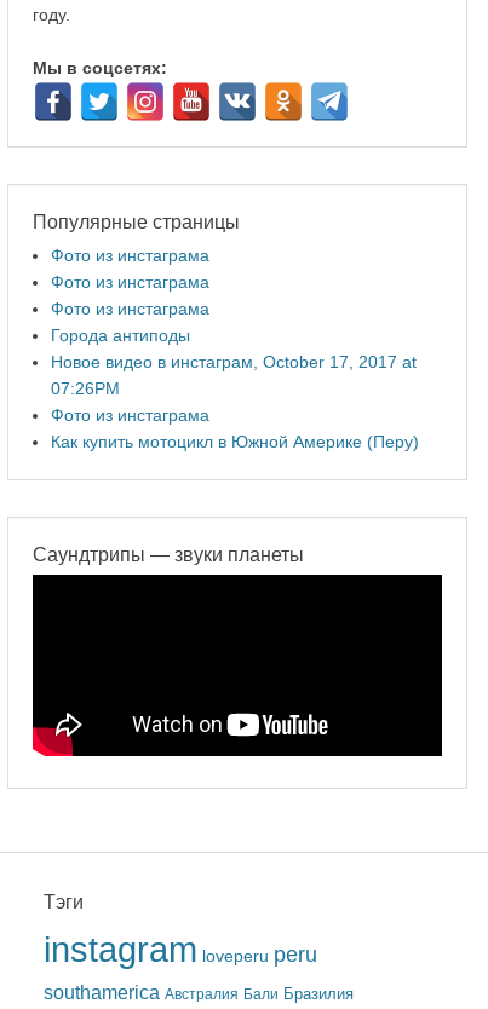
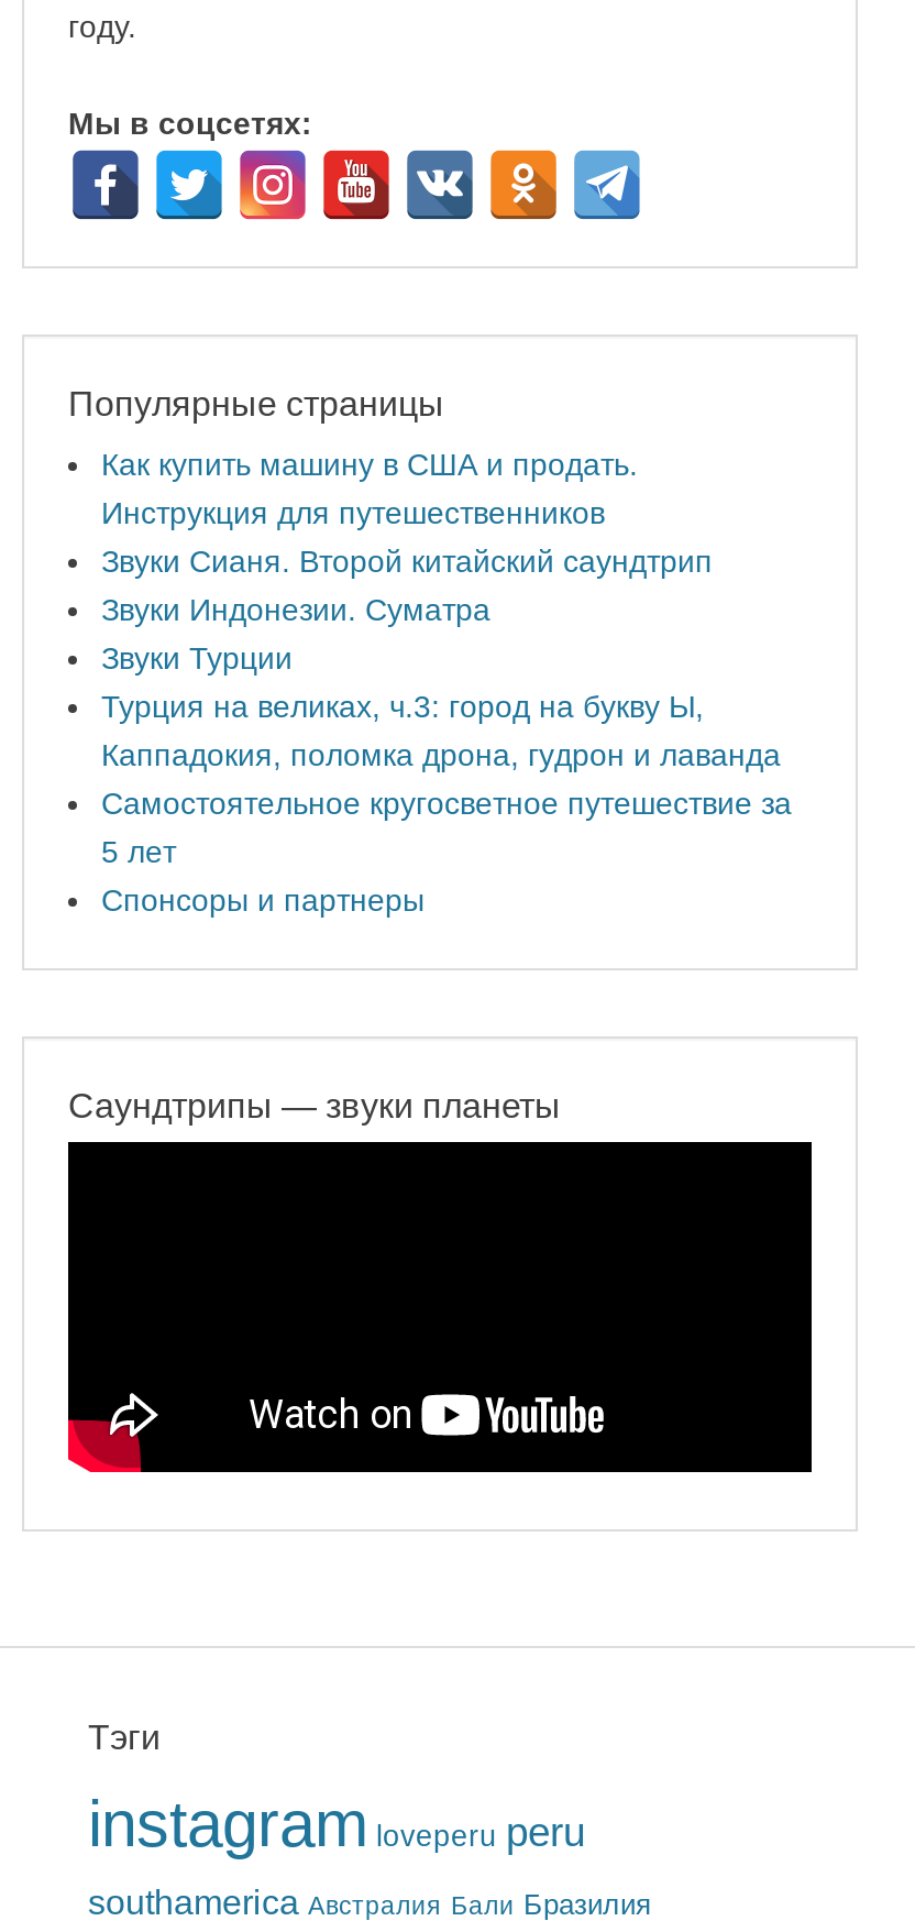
[51,246,419,452] Фото из инстаграма | Фото из инстаграма | Фото из инстаграма | Города антиподы | Новое видео в инстаграм, October 17, 2017 at | 07:26PM | Фото из инстаграма | Как купить мотоцикл в Южной Америке (Перу) -> [101,447,792,918] Как купить машину в США и продать. | Инструкция для путешественников | Звуки Сианя. Второй китайский саундтрип | Звуки Индонезии. Суматра | Звуки Турции | Турция на великах, ч.3: город на букву Ы, | Каппадокия, поломка дрона, гудрон и лаванда | Самостоятельное кругосветное путешествие за | 5 лет | Спонсоры и партнеры

